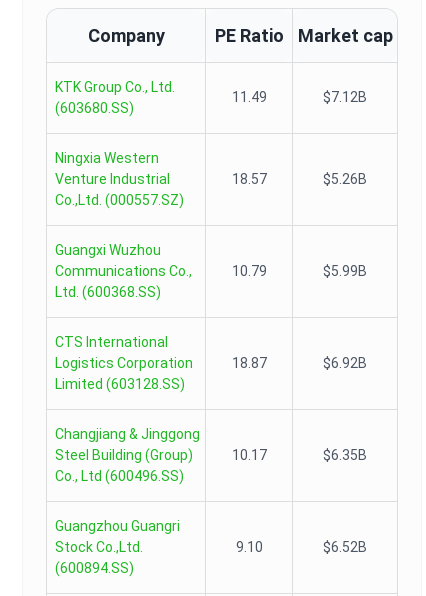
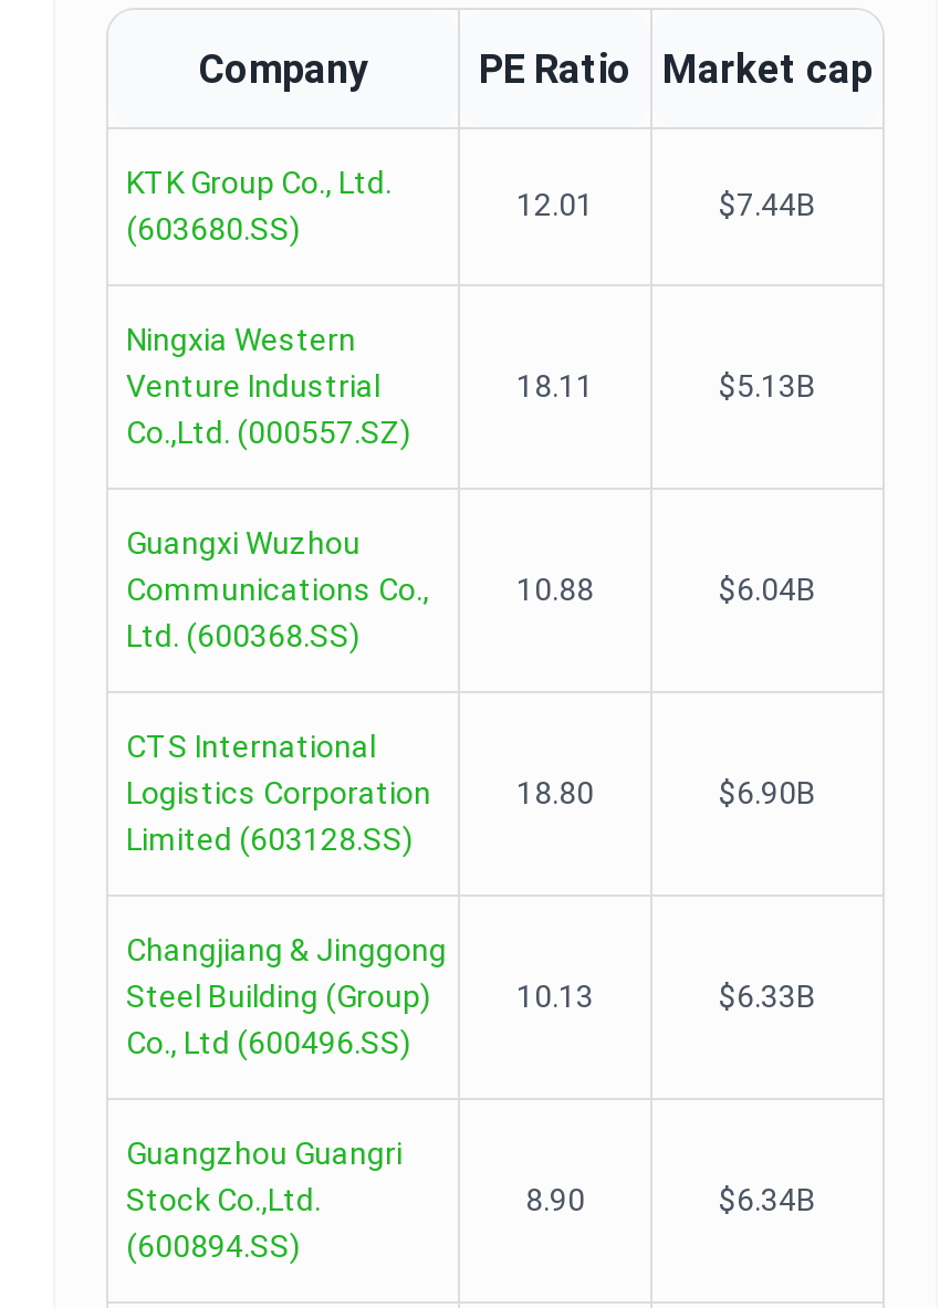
[231,89,367,105] 11.49 | $7.12B -> [516,187,816,222] 12.01 | $7.44B
[231,171,367,187] 18.57 | $5.26B -> [516,368,816,404] 18.11 | $5.13B
[231,263,367,279] 10.79 | $5.99B -> [516,572,816,607] 10.88 | $6.04B
[231,355,367,371] 18.87 | $6.92B -> [516,775,816,810] 18.80 | $6.90B
[231,447,367,463] 10.17 | $6.35B -> [516,979,816,1014] 10.13 | $6.33B
[235,539,367,555] 9.10 | $6.52B -> [525,1182,816,1217] 8.90 | $6.34B

